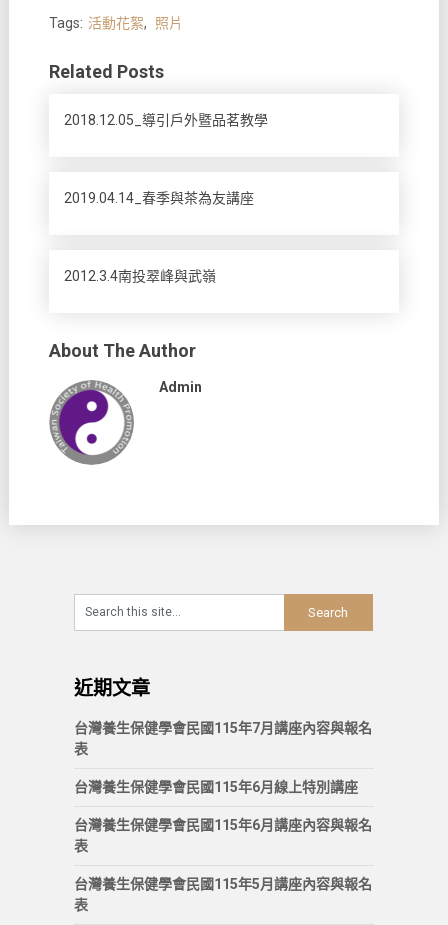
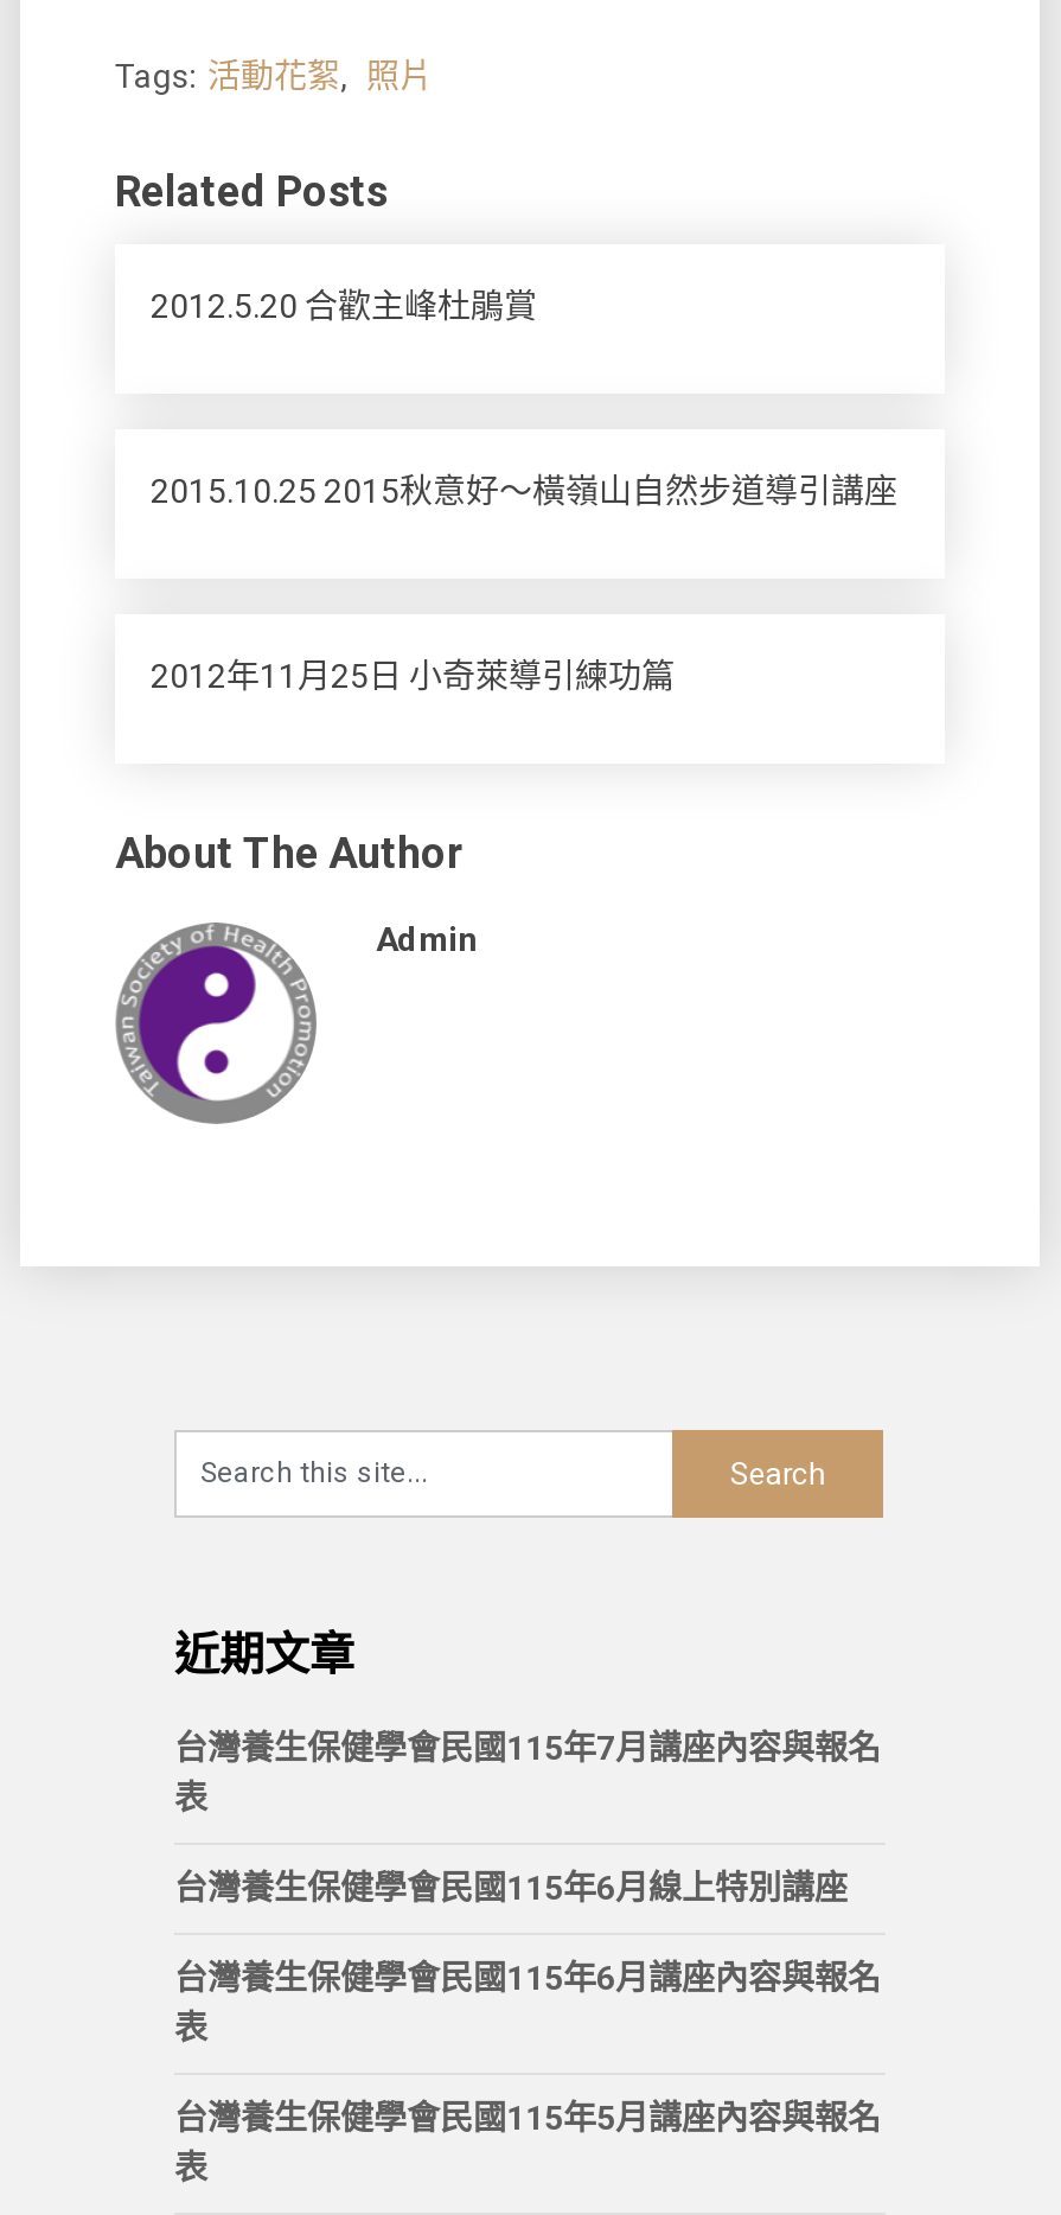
[64,112,268,128] 2018.12.05_導引戶外暨品茗教學 -> [151,287,537,325] 2012.5.20 合歡主峰杜鵑賞
[64,190,254,206] 2019.04.14_春季與茶為友講座 -> [151,472,897,510] 2015.10.25 2015秋意好～橫嶺山自然步道導引講座
[64,268,216,284] 2012.3.4南投翠峰與武嶺 -> [151,657,675,695] 2012年11月25日 小奇萊導引練功篇

